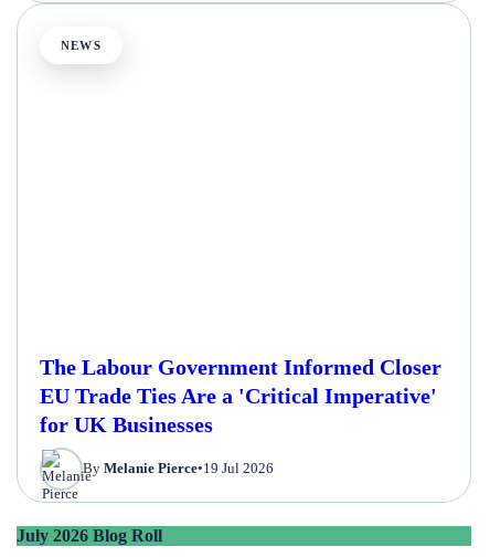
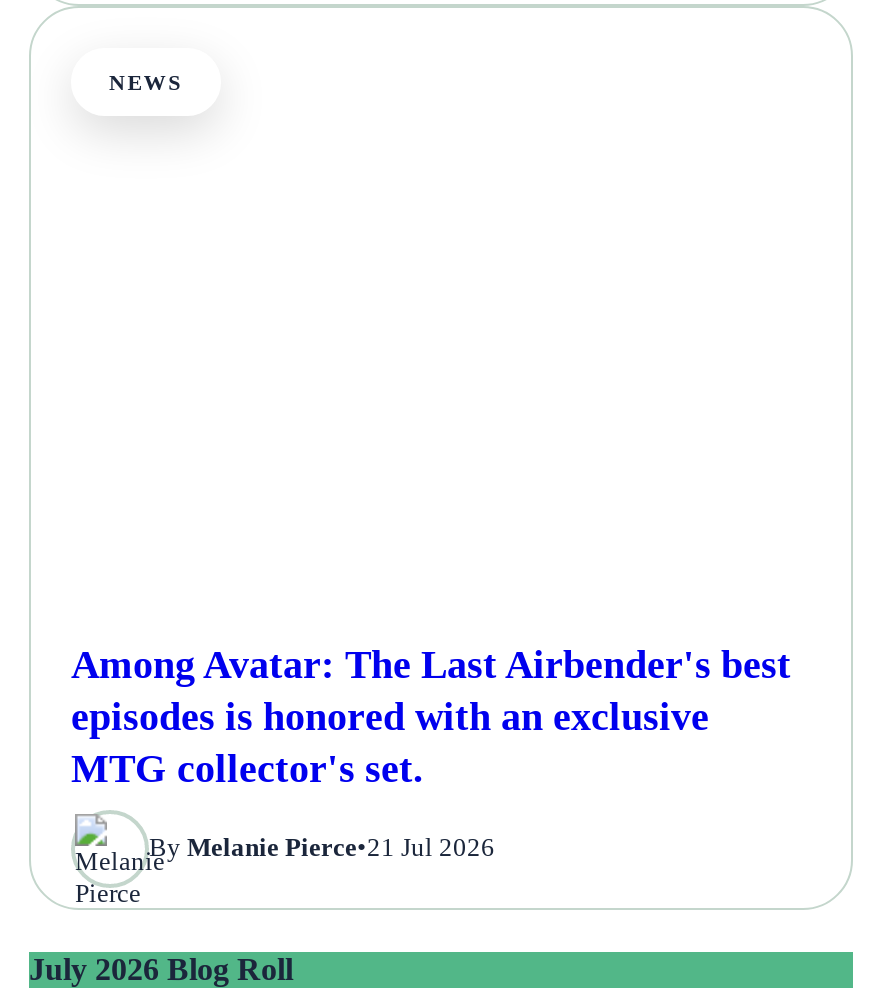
[40,355,441,437] The Labour Government Informed Closer | EU Trade Ties Are a 'Critical Imperative' | for UK Businesses -> [71,642,791,790] Among Avatar: The Last Airbender's best | episodes is honored with an exclusive | MTG collector's set.
[83,460,274,477] By Melanie Pierce•19 Jul 2026 -> [149,833,495,863] By Melanie Pierce•21 Jul 2026

